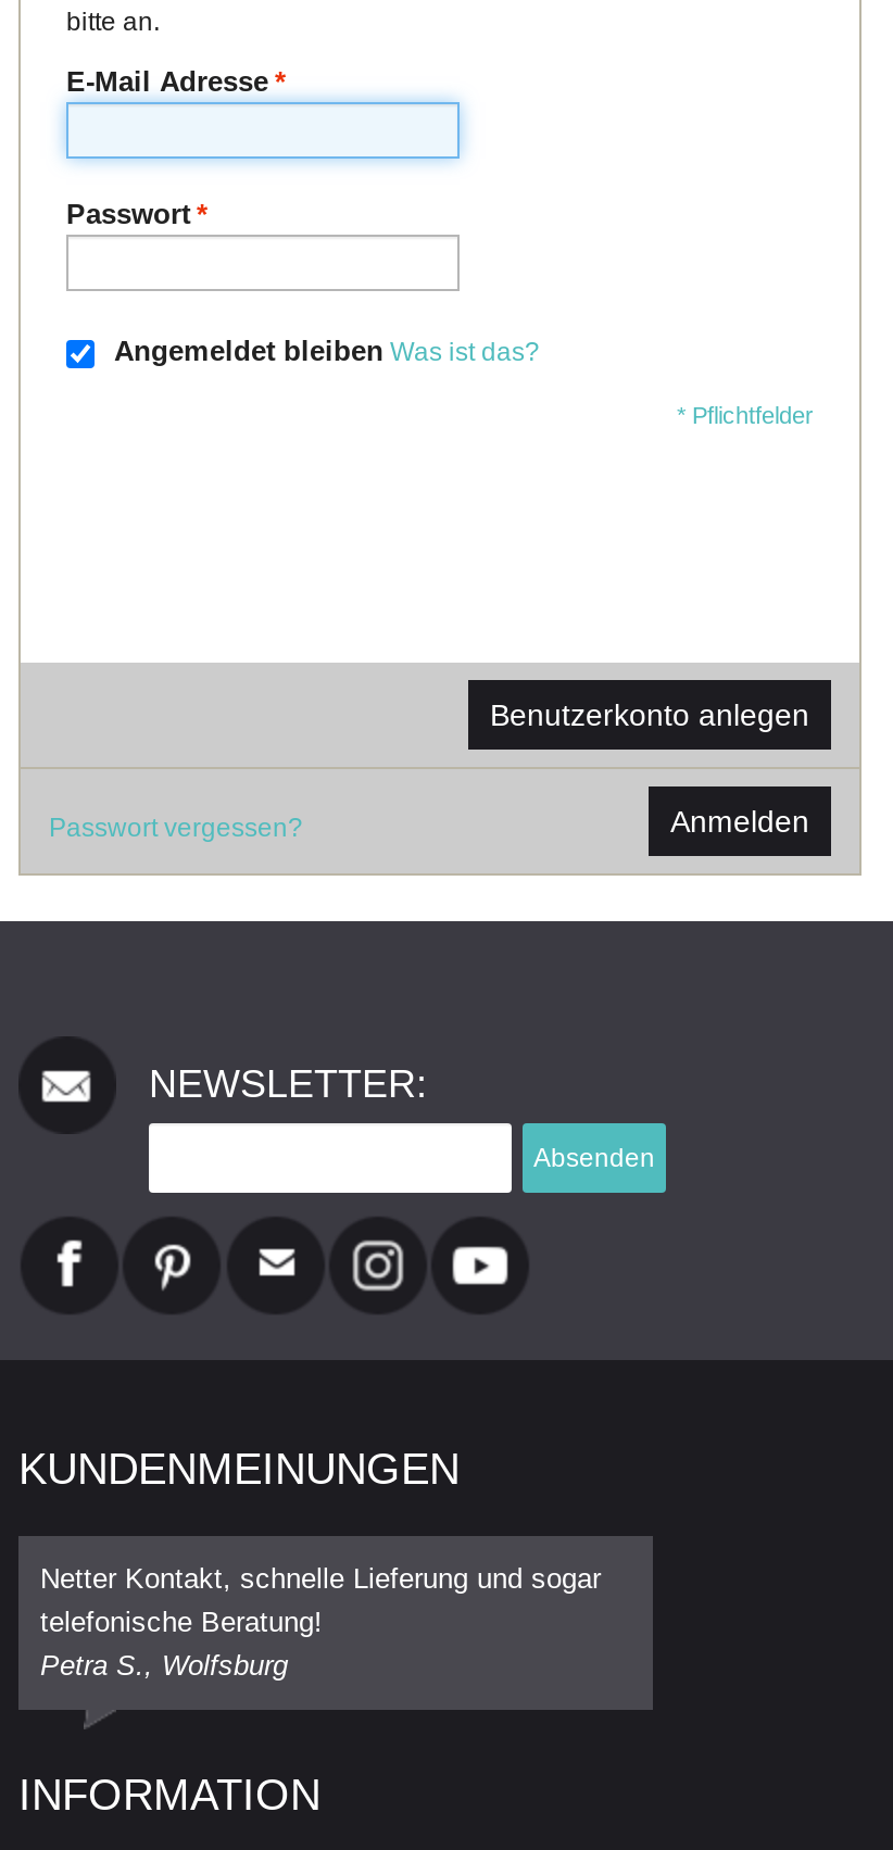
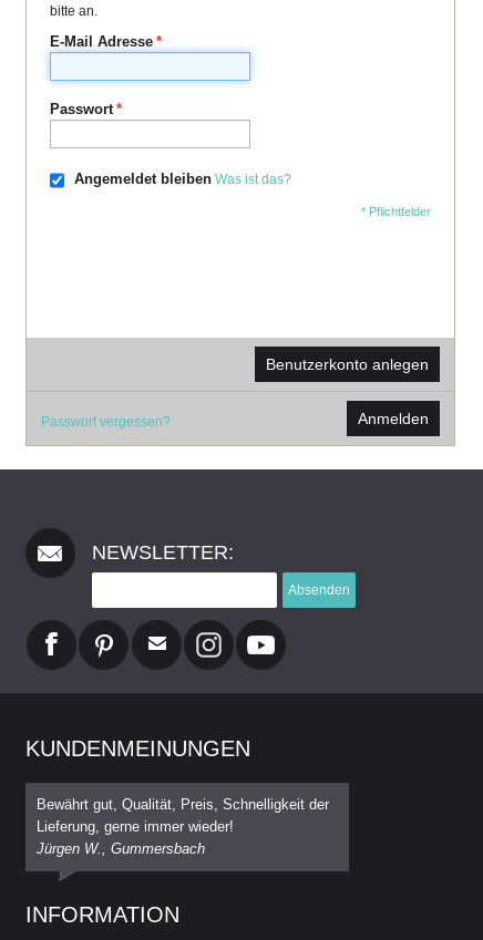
[40,1562,601,1681] Netter Kontakt, schnelle Lieferung und sogar | telefonische Beratung! | Petra S., Wolfsburg -> [37,796,329,857] Bewährt gut, Qualität, Preis, Schnelligkeit der | Lieferung, gerne immer wieder! | Jürgen W., Gummersbach

